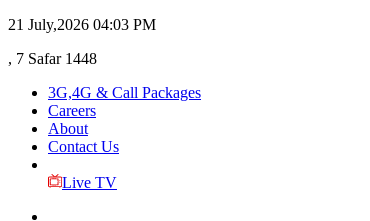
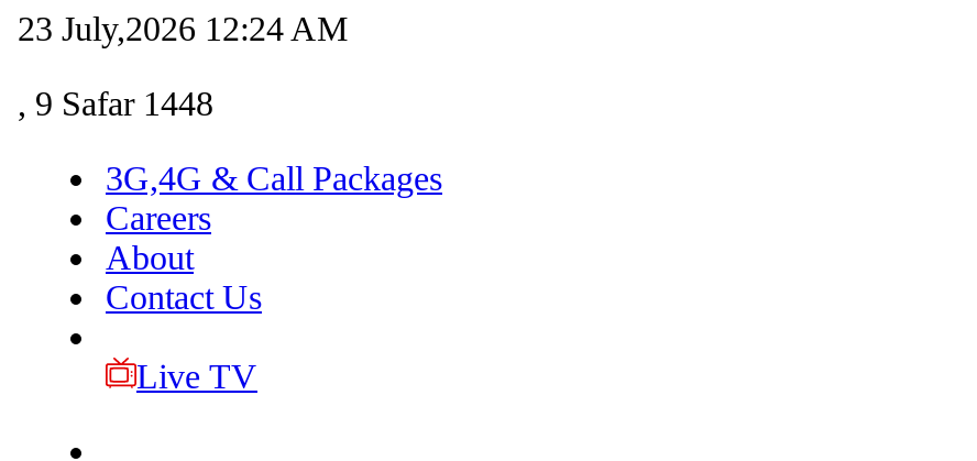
[8,16,156,33] 21 July,2026 04:03 PM -> [18,10,348,47] 23 July,2026 12:24 AM
[8,50,97,67] , 7 Safar 1448 -> [18,85,213,122] , 9 Safar 1448

